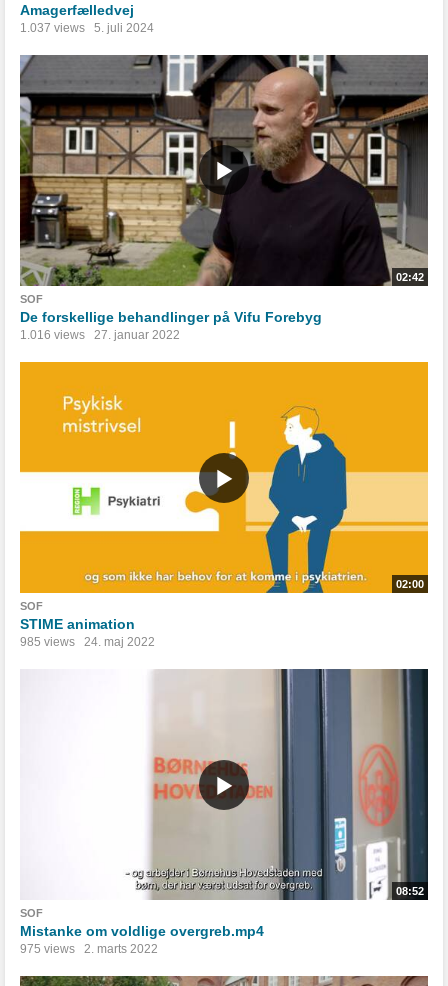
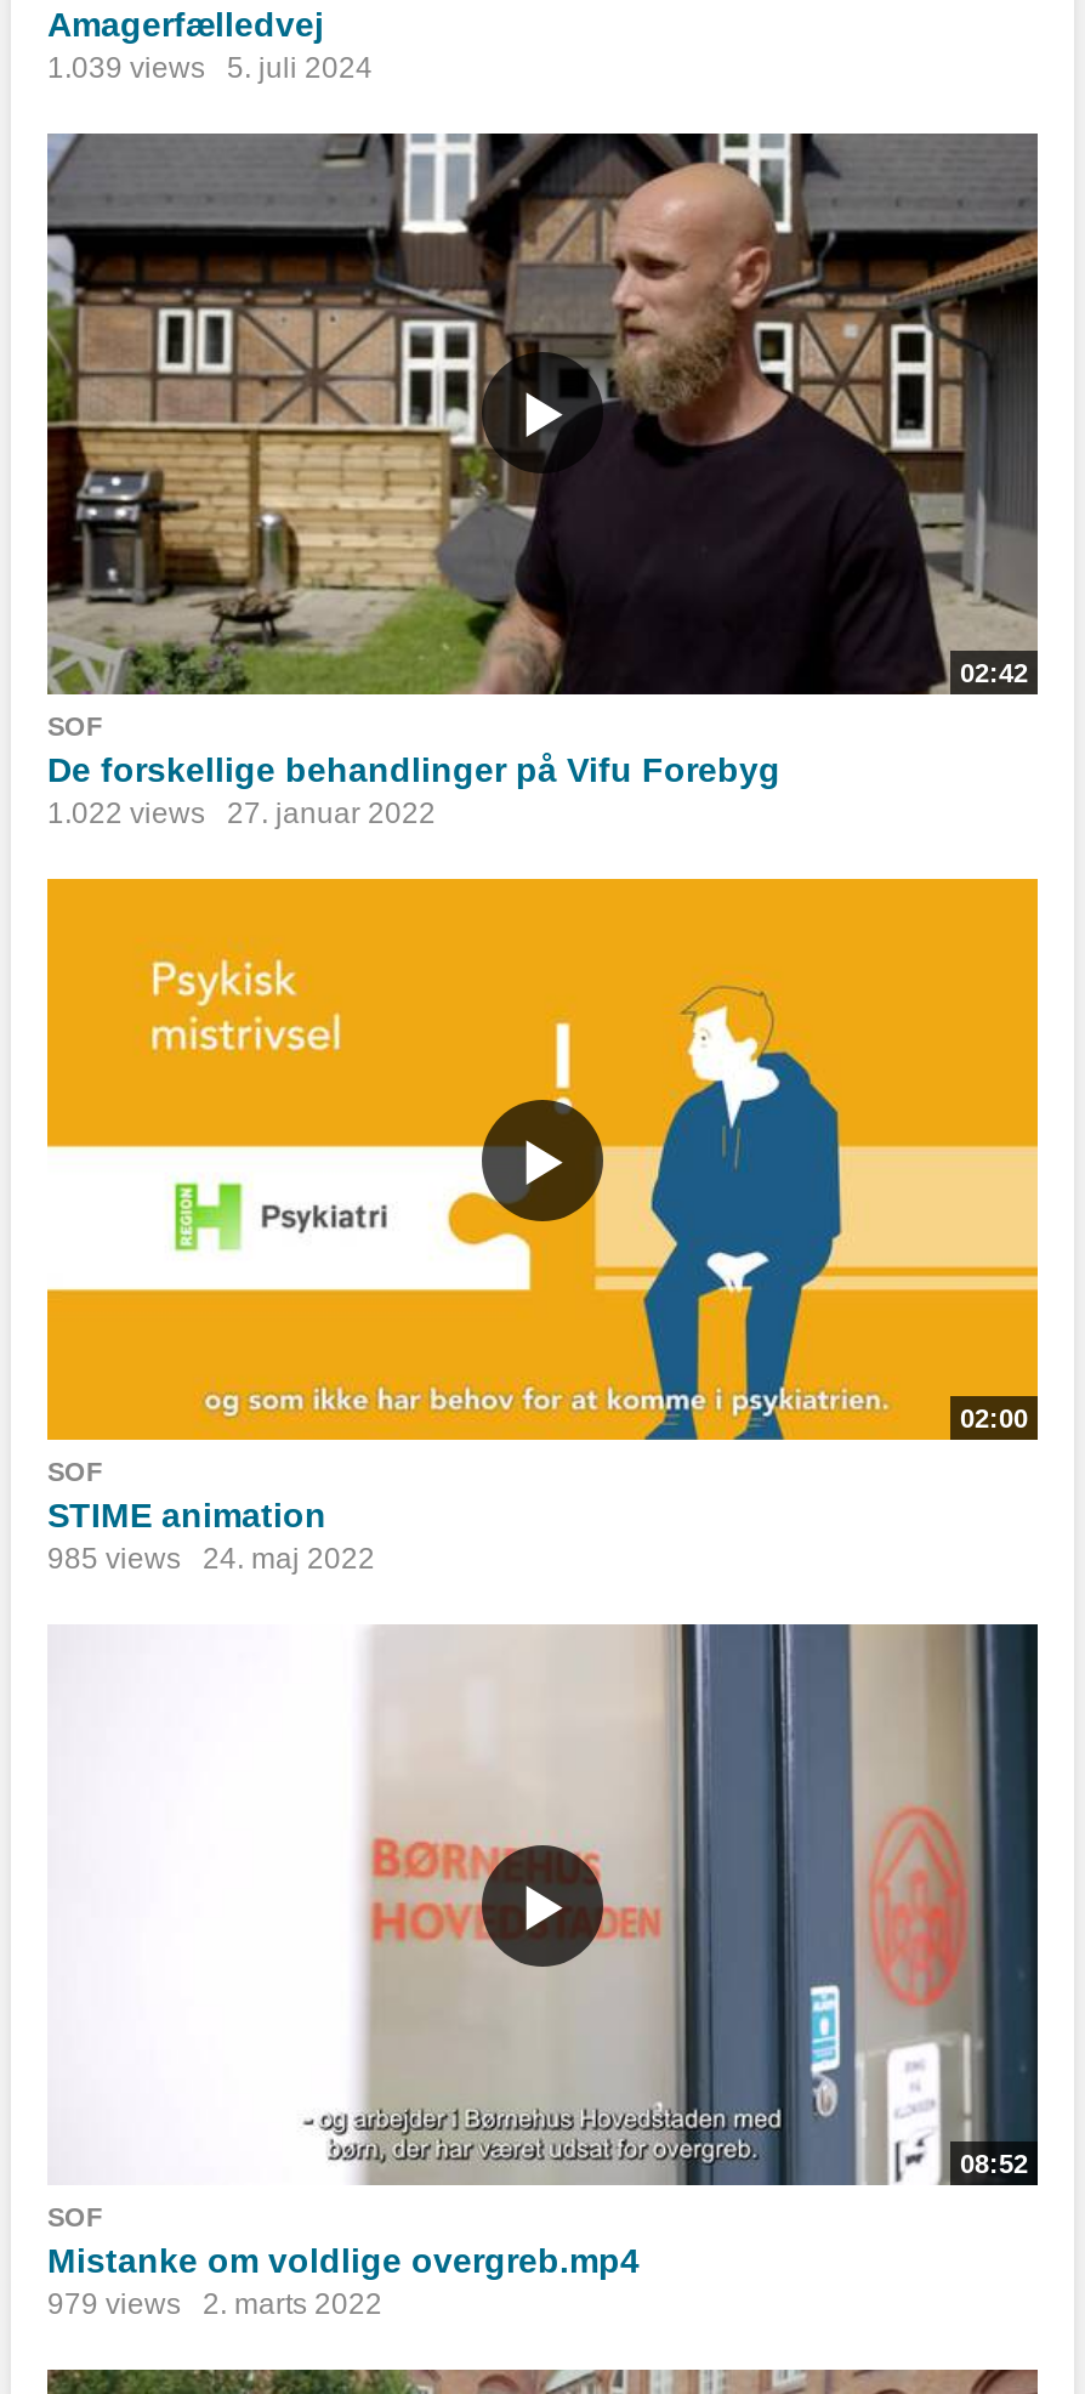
[20,21,154,35] 1.037 views 5. juli 2024 -> [47,51,373,84] 1.039 views 5. juli 2024
[20,328,180,342] 1.016 views 27. januar 2022 -> [47,796,436,830] 1.022 views 27. januar 2022
[20,942,158,956] 975 views 2. marts 2022 -> [47,2288,382,2322] 979 views 2. marts 2022

